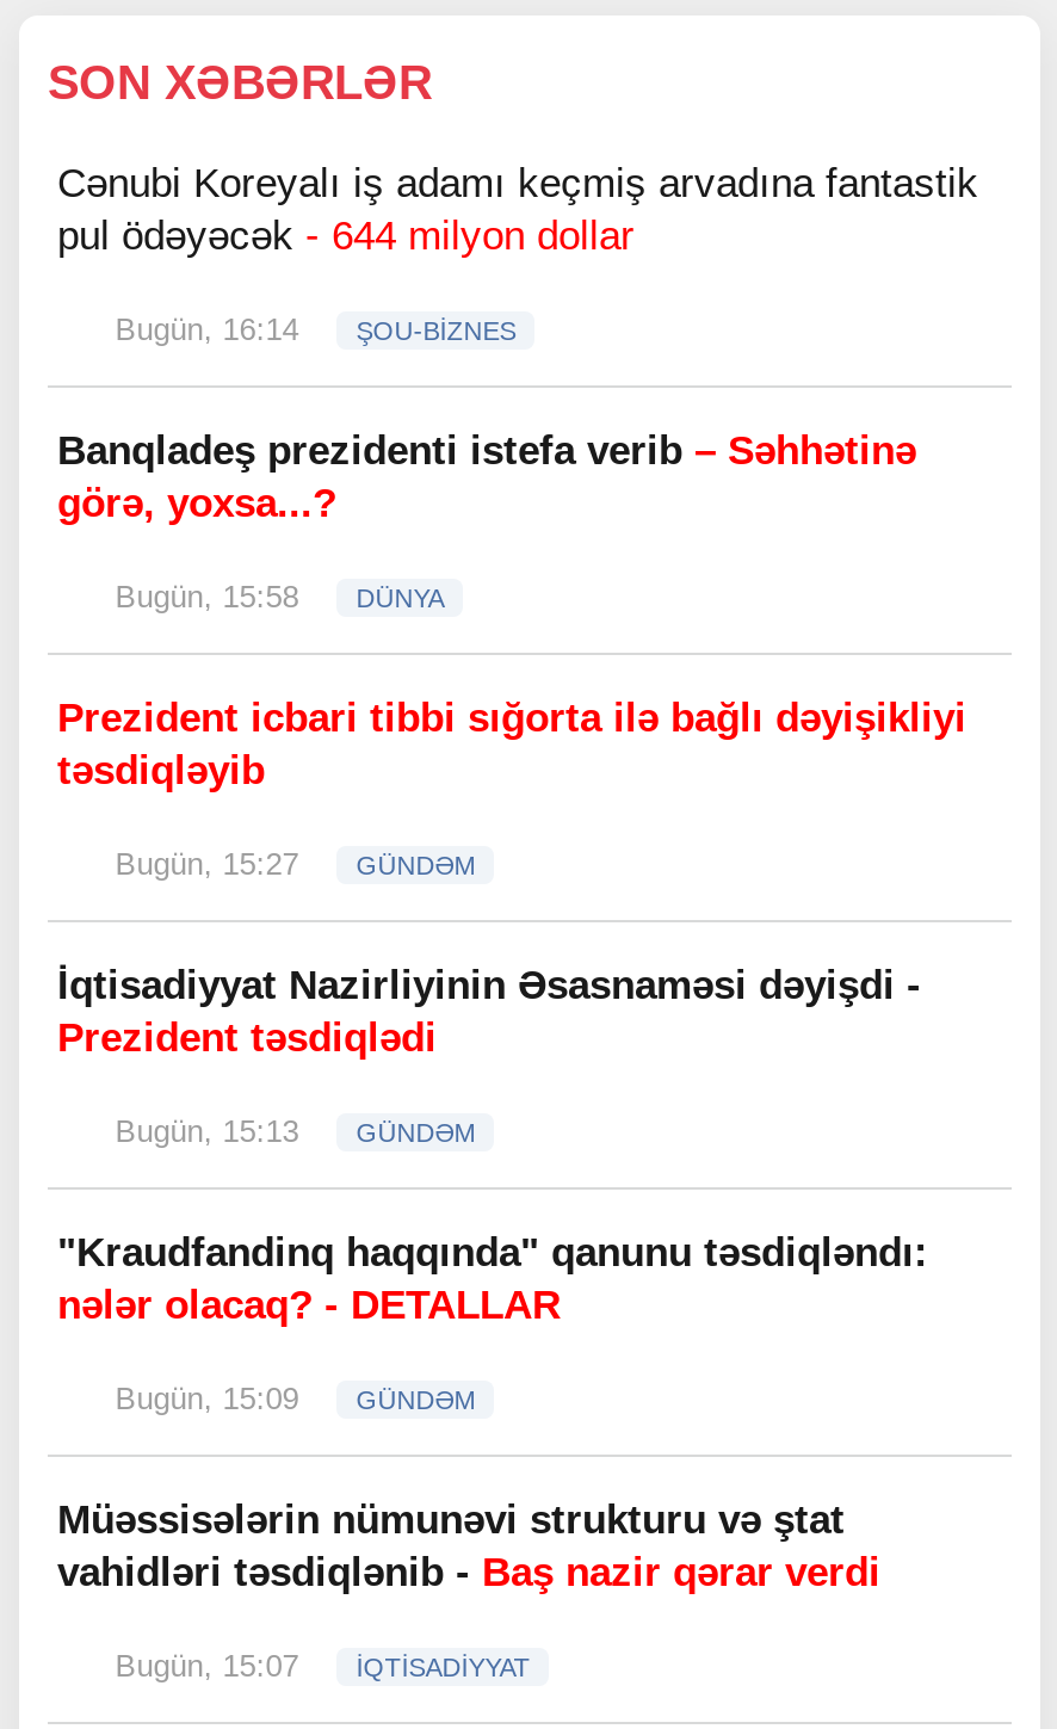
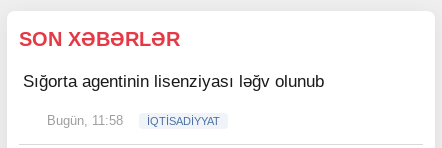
[57,161,978,1684] Cənubi Koreyalı iş adamı keçmiş arvadına fantastik | pul ödəyəcək - 644 milyon dollar | Bugün, 16:14 | ŞOU-BİZNES | Banqladeş prezidenti istefa verib – Səhhətinə | görə, yoxsa...? | Bugün, 15:58 | DÜNYA | Prezident icbari tibbi sığorta ilə bağlı dəyişikliyi | təsdiqləyib | Bugün, 15:27 | GÜNDƏM | İqtisadiyyat Nazirliyinin Əsasnaməsi dəyişdi - | Prezident təsdiqlədi | Bugün, 15:13 | GÜNDƏM | "Kraudfandinq haqqında" qanunu təsdiqləndı: | nələr olacaq? - DETALLAR | Bugün, 15:09 | GÜNDƏM | Müəssisələrin nümunəvi strukturu və ştat | vahidləri təsdiqlənib - Baş nazir qərar verdi | Bugün, 15:07 -> [23,72,324,128] Sığorta agentinin lisenziyası ləğv olunub | Bugün, 11:58

